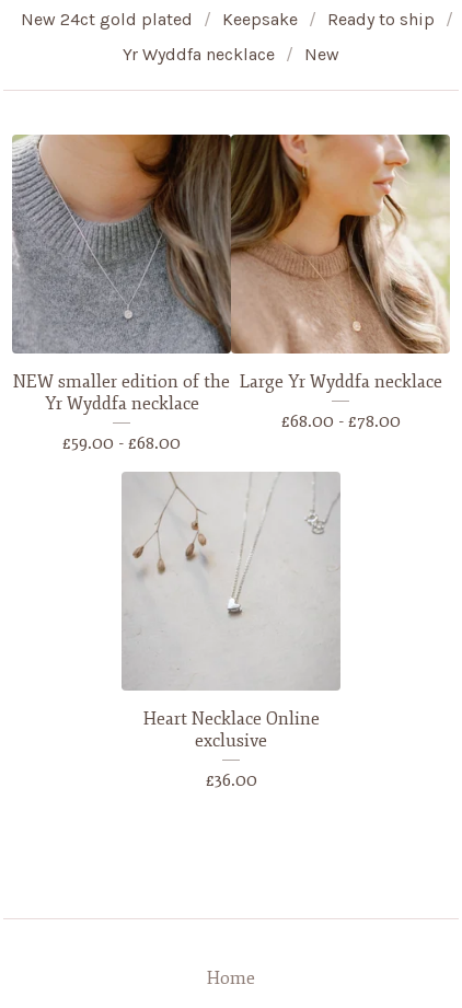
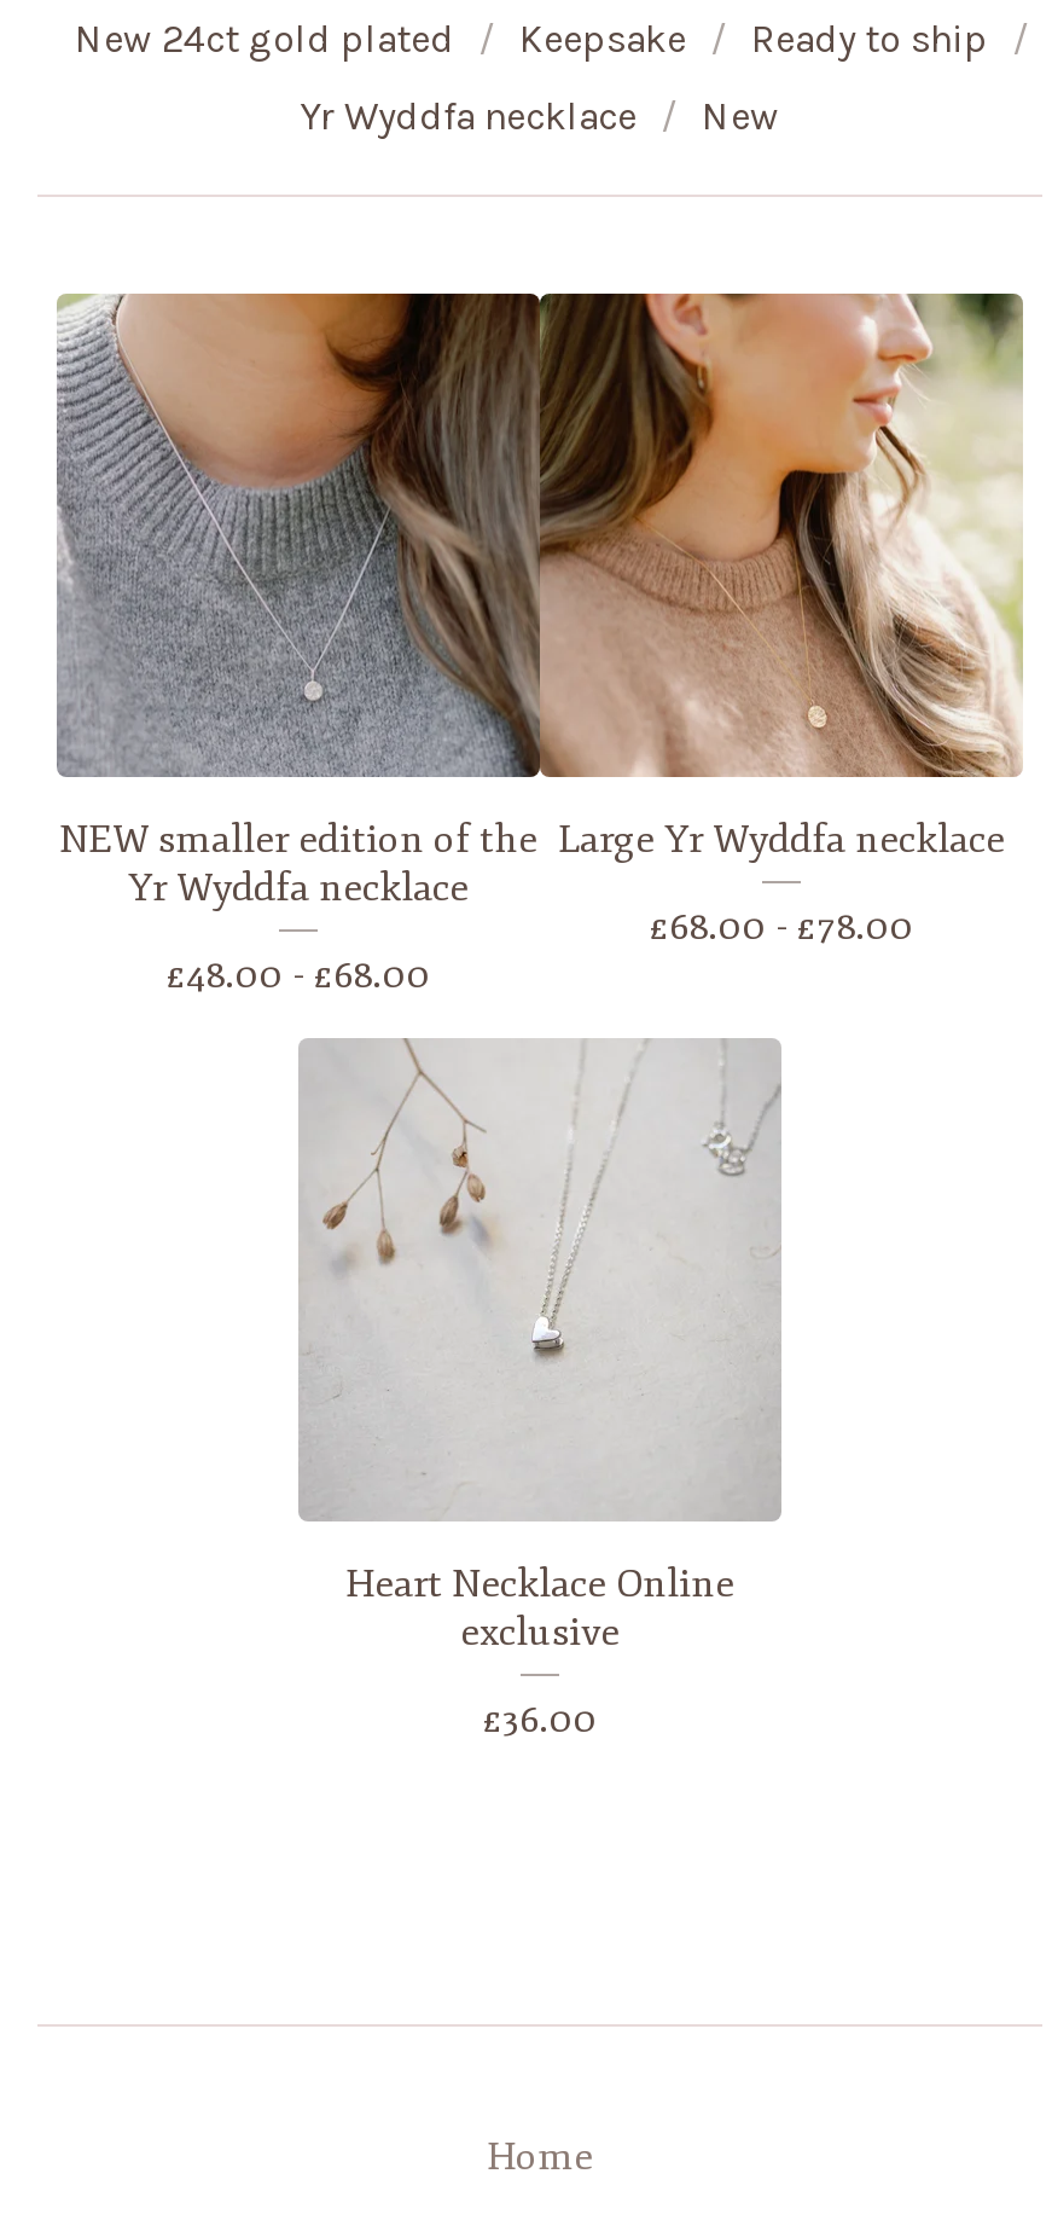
[62,432,181,454] £59.00 - £68.00 -> [167,951,430,999] £48.00 - £68.00

